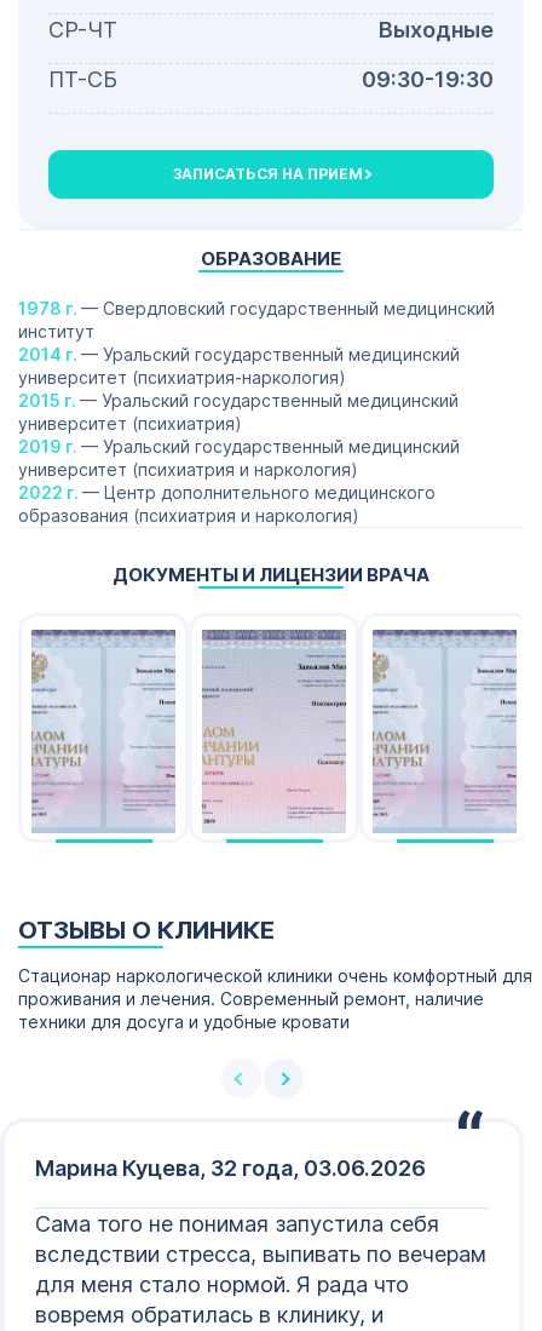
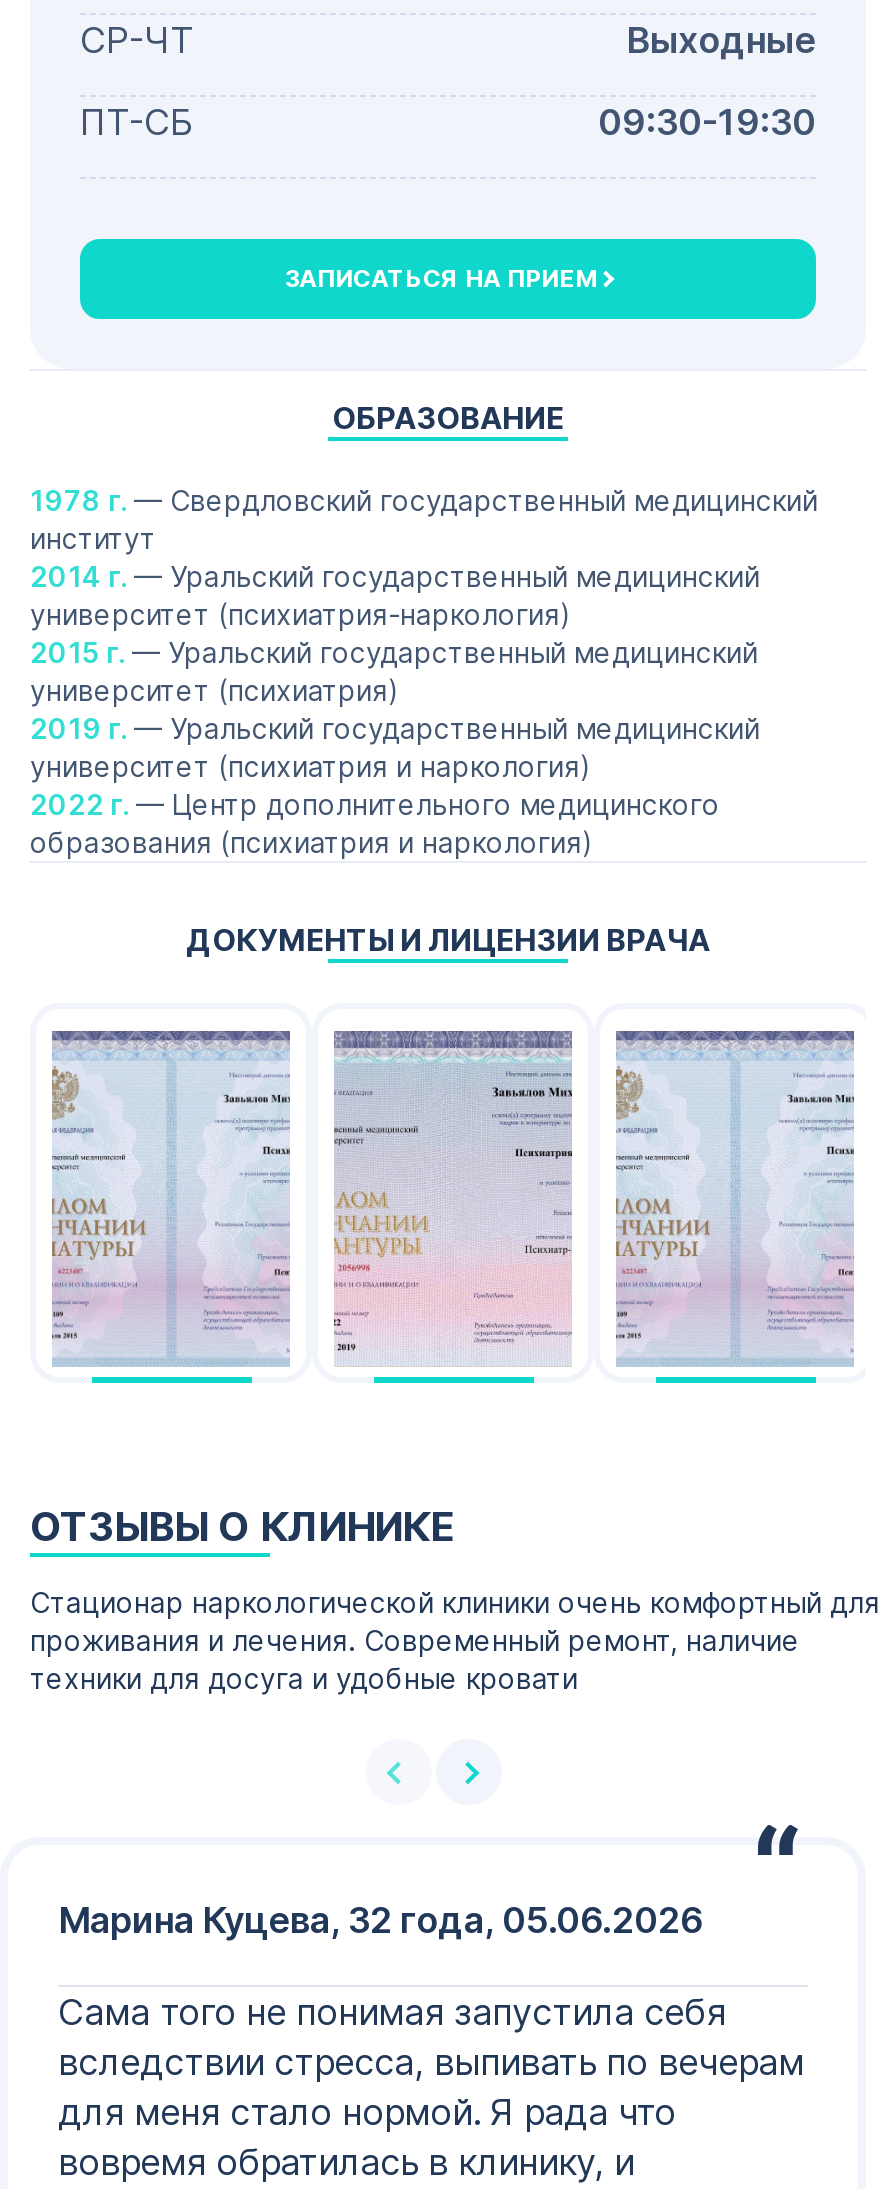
[35,1155,426,1181] Марина Куцева, 32 года, 03.06.2026 -> [58,1899,704,1941] Марина Куцева, 32 года, 05.06.2026

